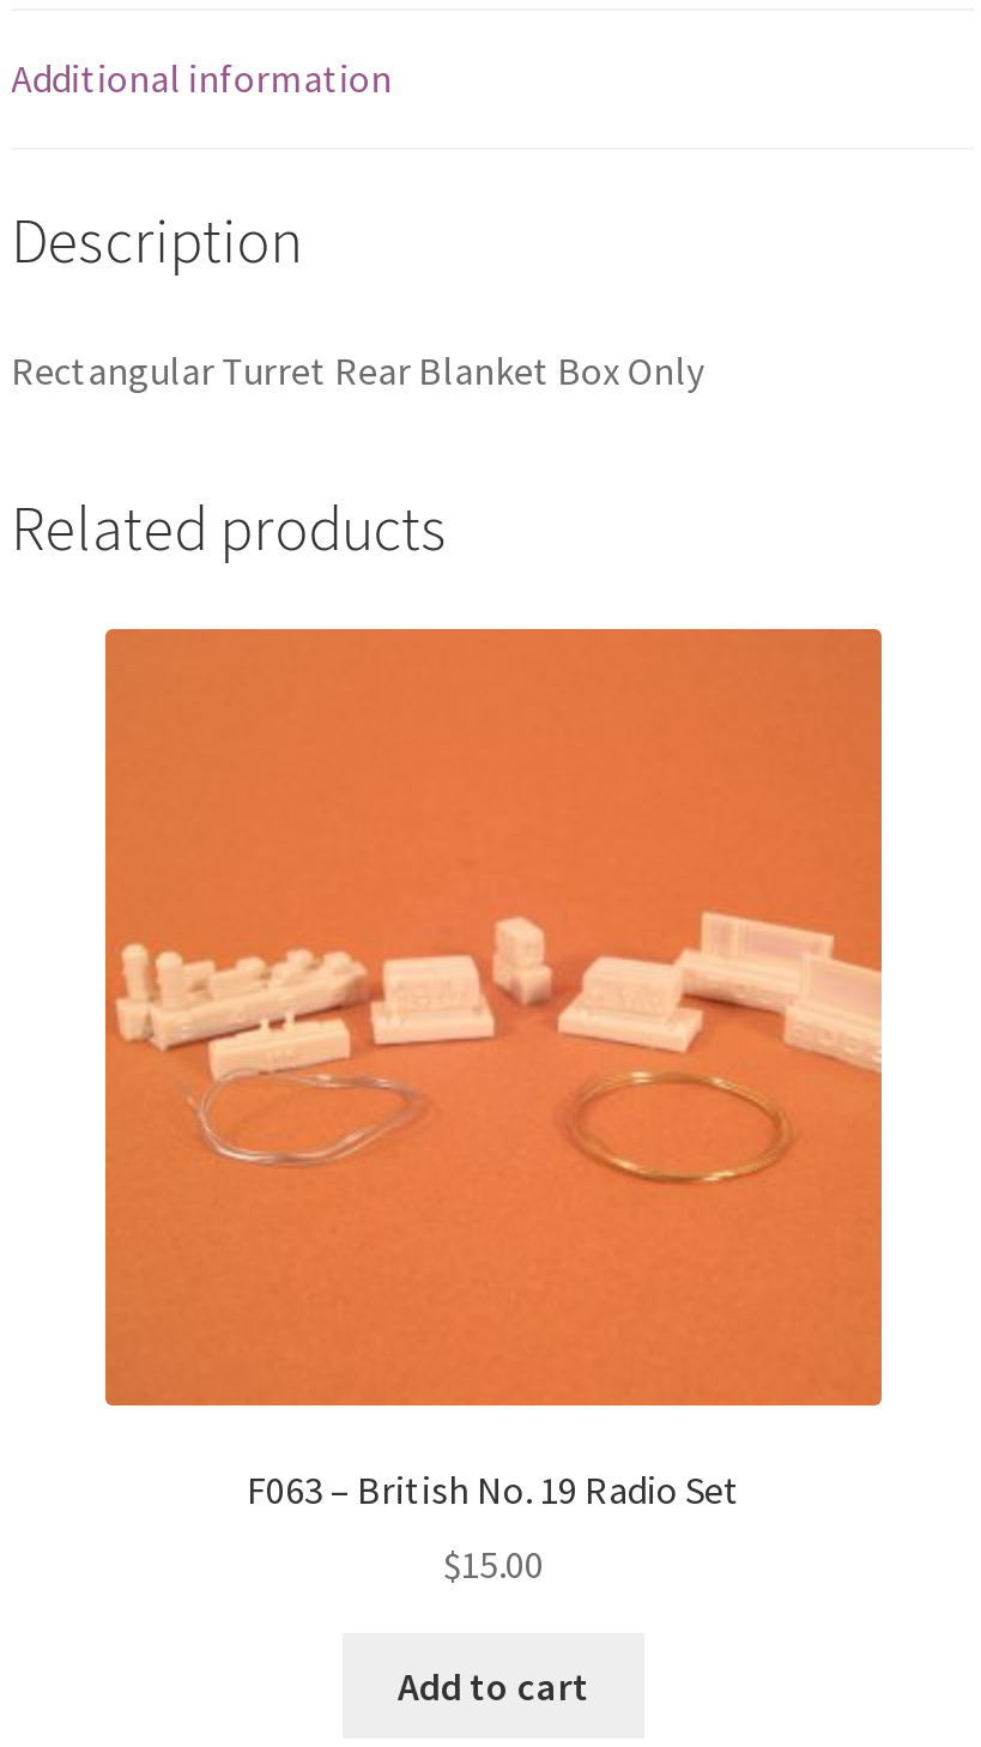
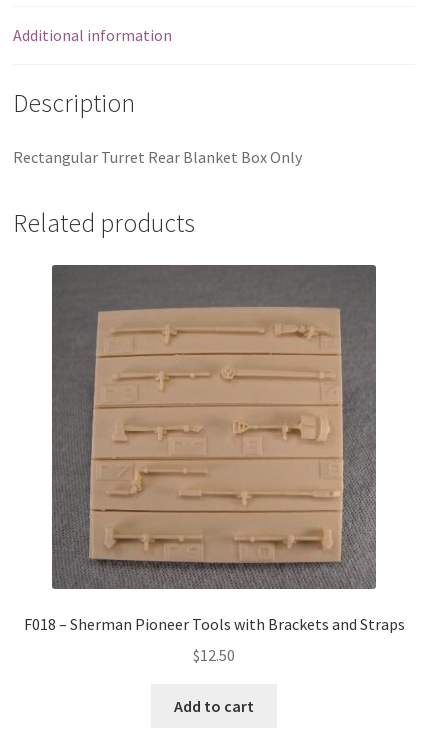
[103,627,884,1514] [image] | F063 – British No. 19 Radio Set -> [23,264,404,634] [image] | F018 – Sherman Pioneer Tools with Brackets and Straps
[443,1539,544,1587] $15.00 -> [193,645,235,665] $12.50

